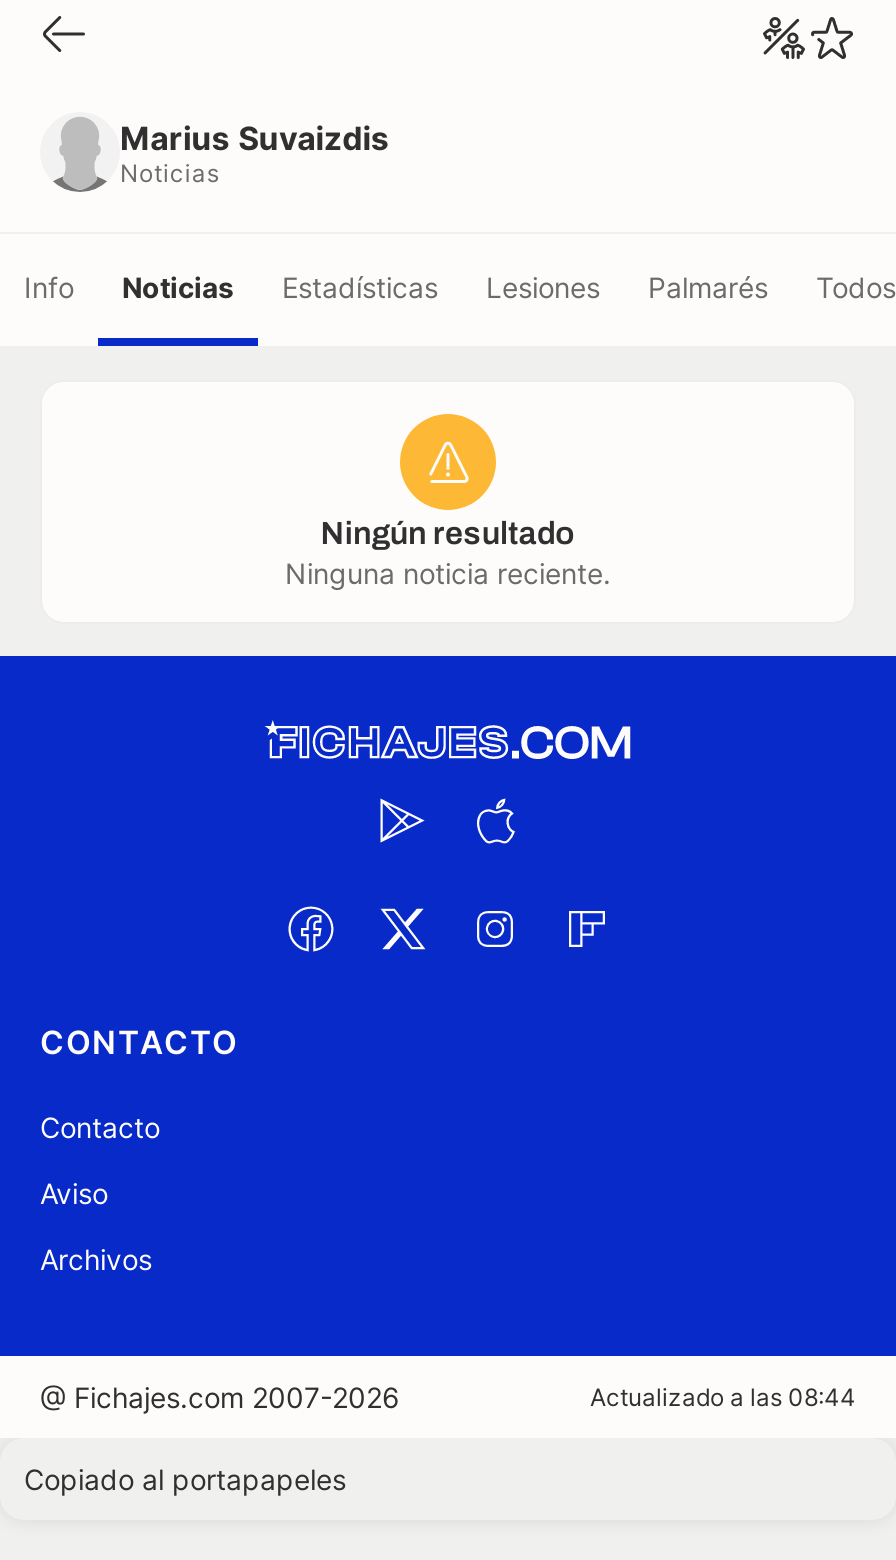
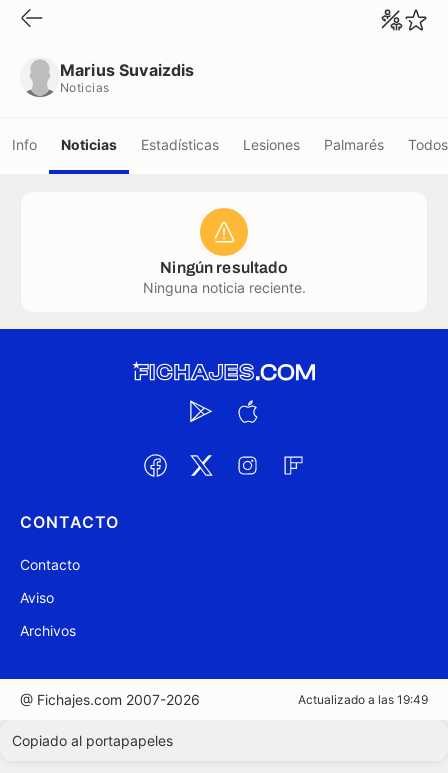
[590,1382,856,1412] Actualizado a las 08:44 -> [298,692,428,707] Actualizado a las 19:49

